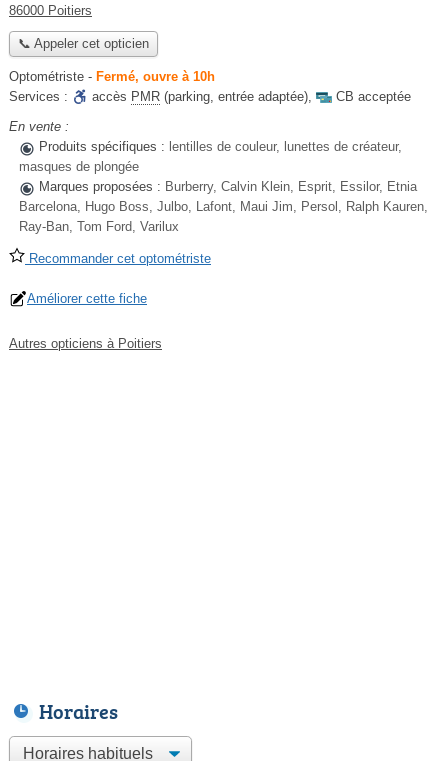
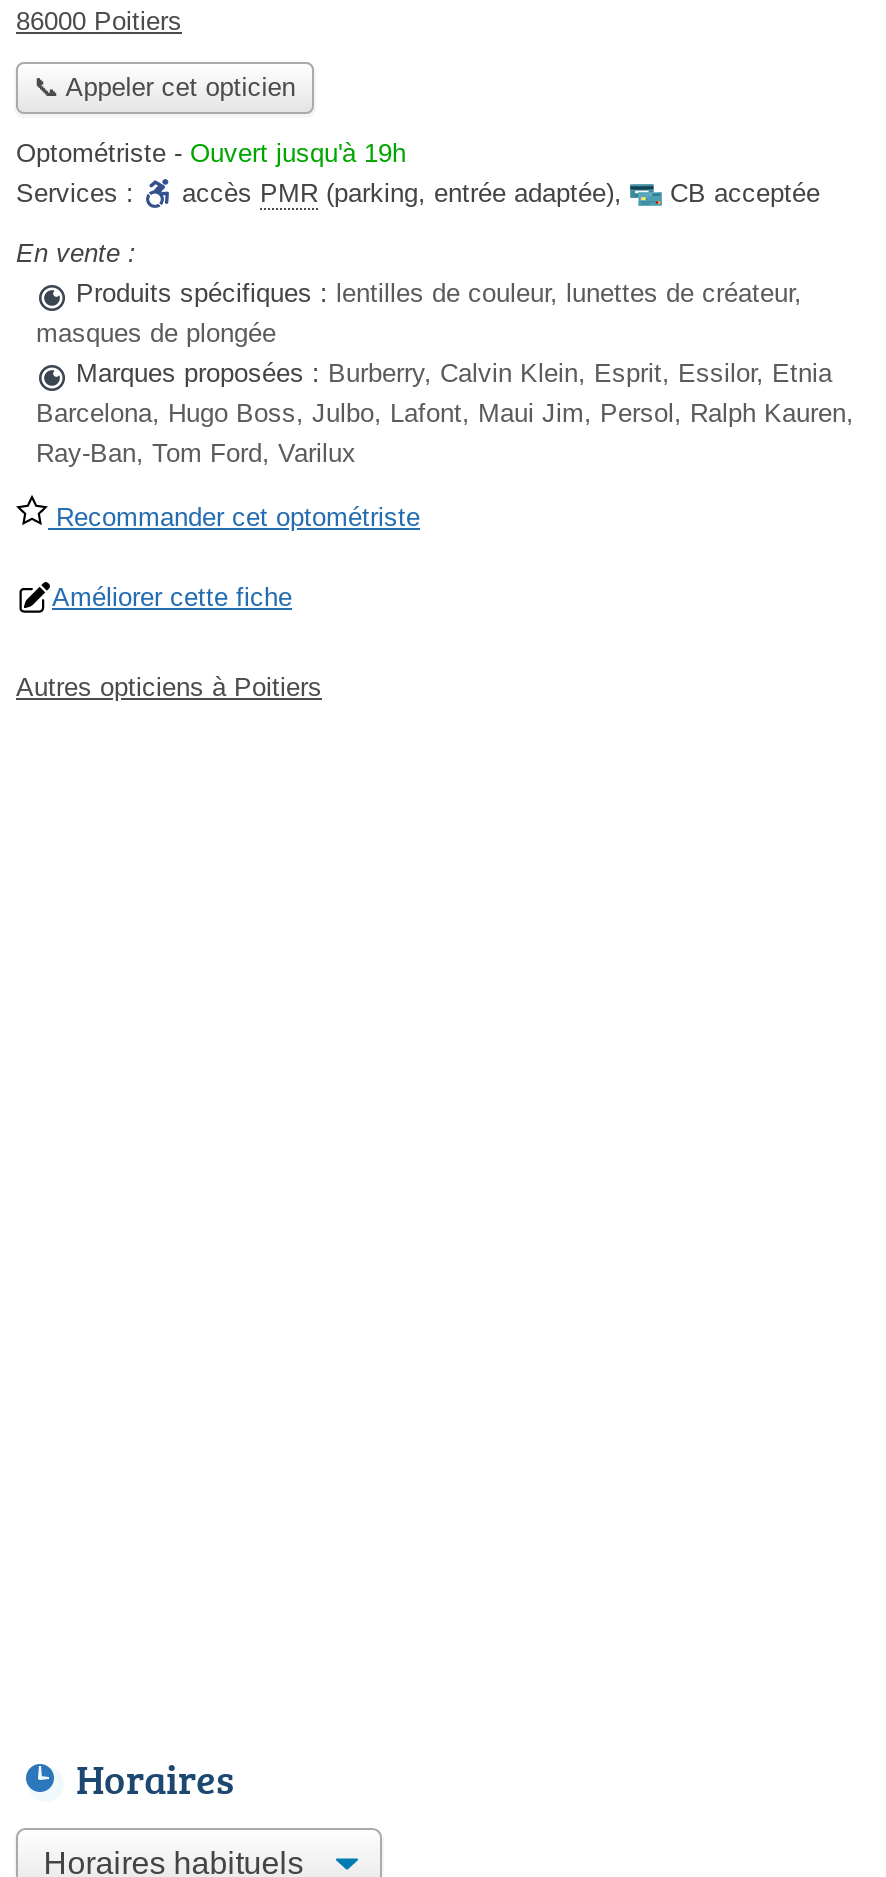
[9,69,215,84] Optométriste - Fermé, ouvre à 10h -> [16,139,406,169] Optométriste - Ouvert jusqu'à 19h

